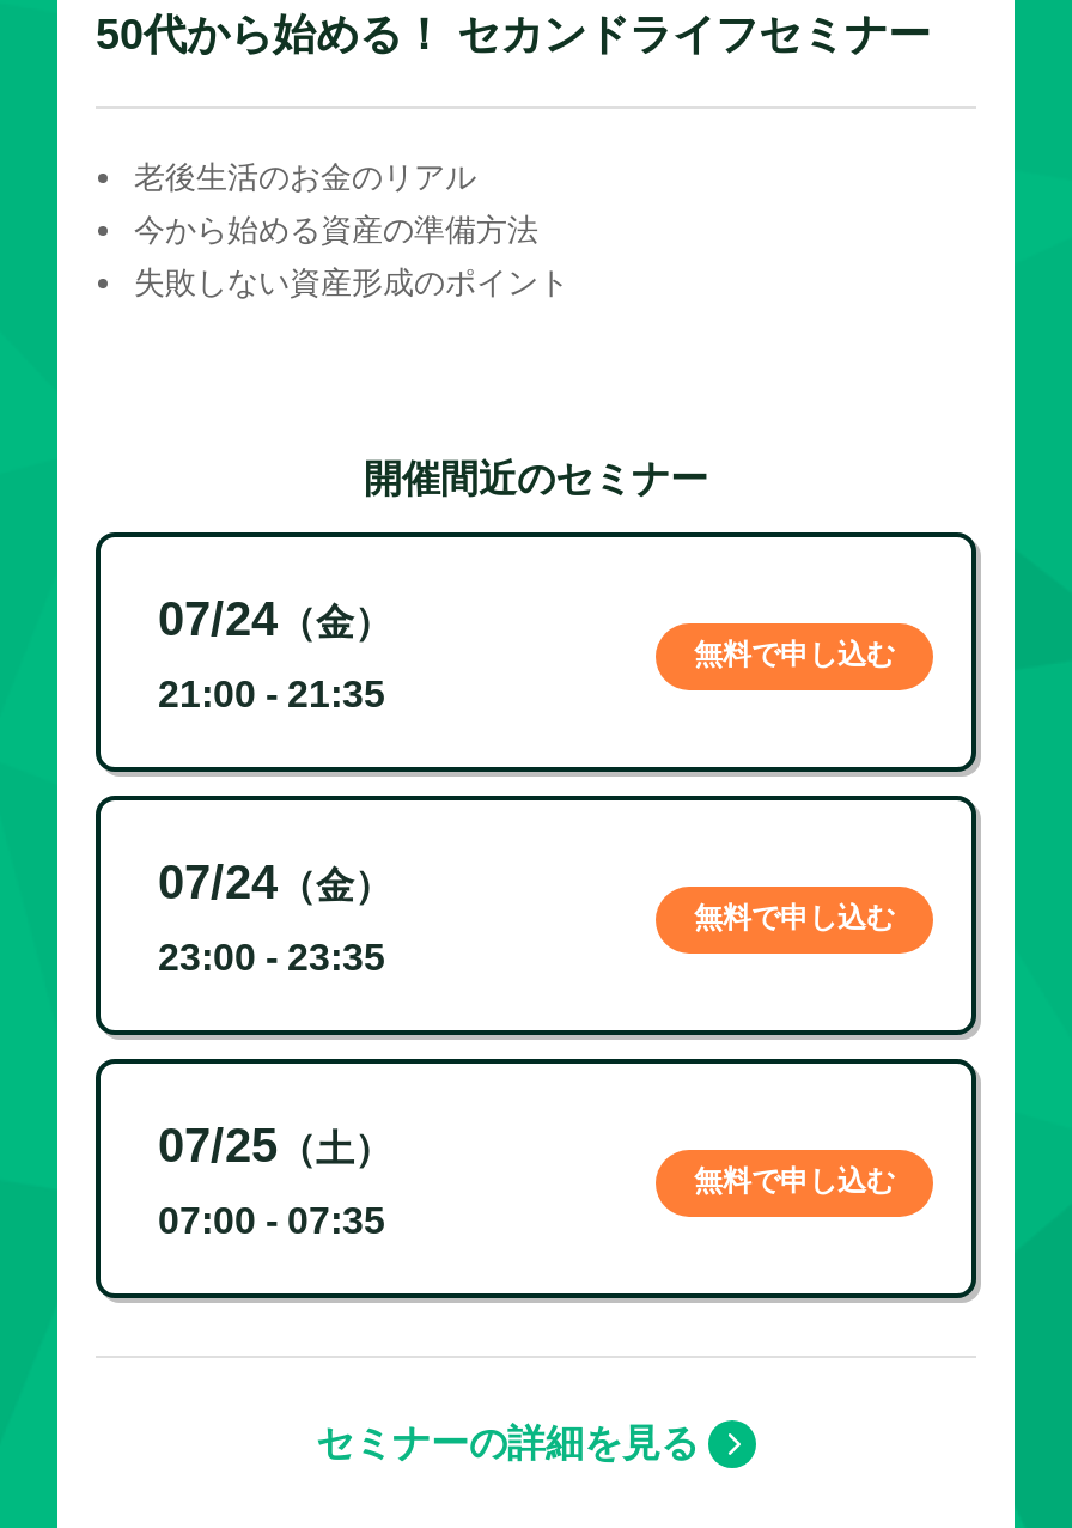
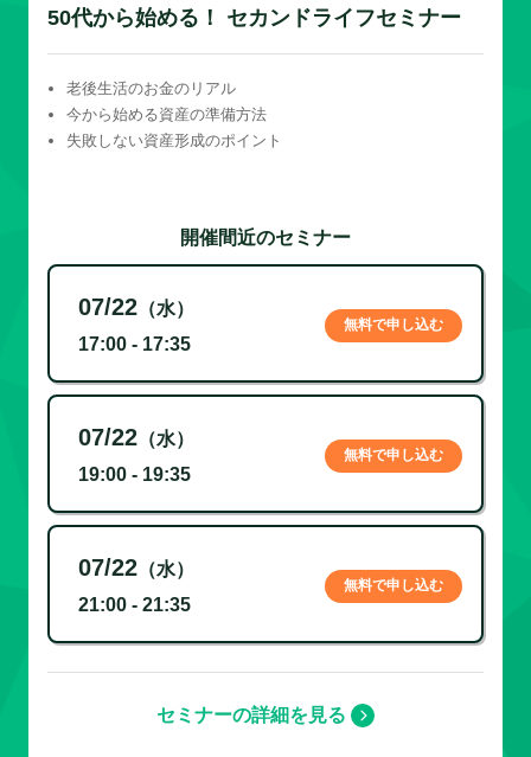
[158,593,392,645] 07/24（金） -> [78,294,194,320] 07/22（水）
[158,674,385,715] 21:00 - 21:35 -> [78,334,191,354] 17:00 - 17:35
[158,856,392,909] 07/24（金） -> [78,424,194,450] 07/22（水）
[158,937,385,978] 23:00 - 23:35 -> [78,465,191,485] 19:00 - 19:35
[158,1119,392,1172] 07/25（土） -> [78,555,194,581] 07/22（水）
[158,1201,385,1241] 07:00 - 07:35 -> [78,595,191,615] 21:00 - 21:35

